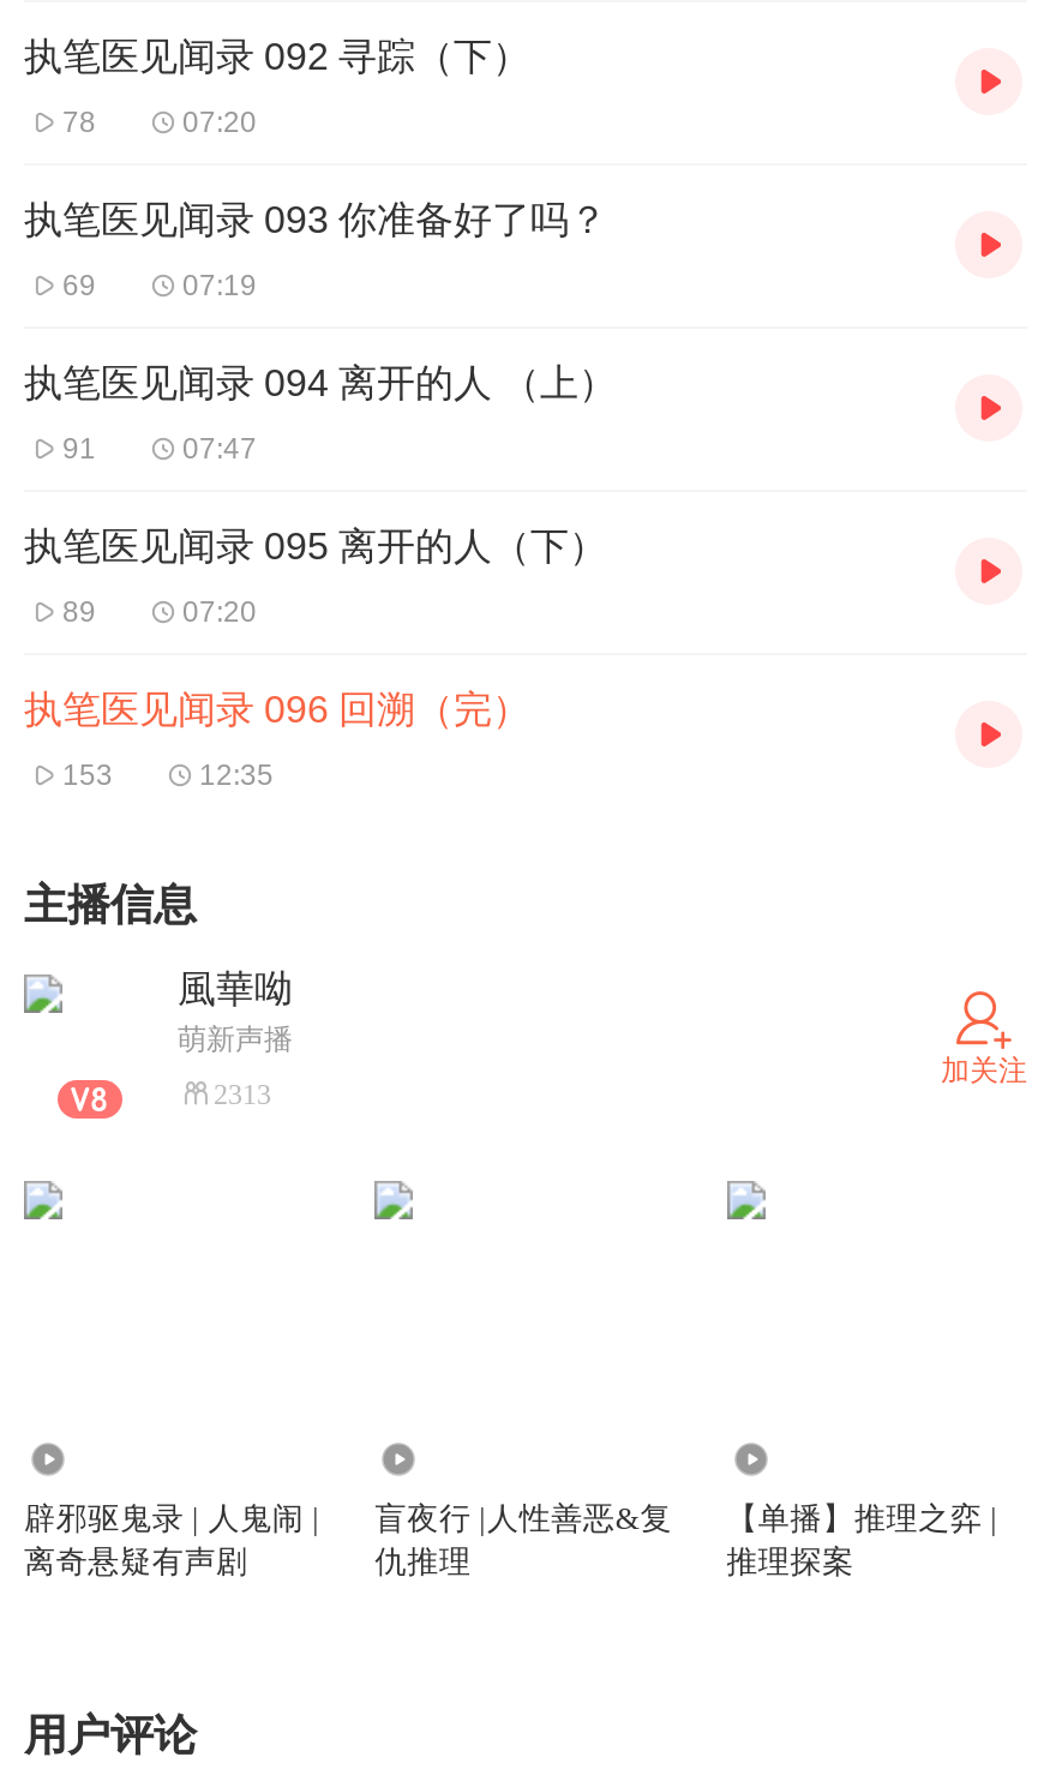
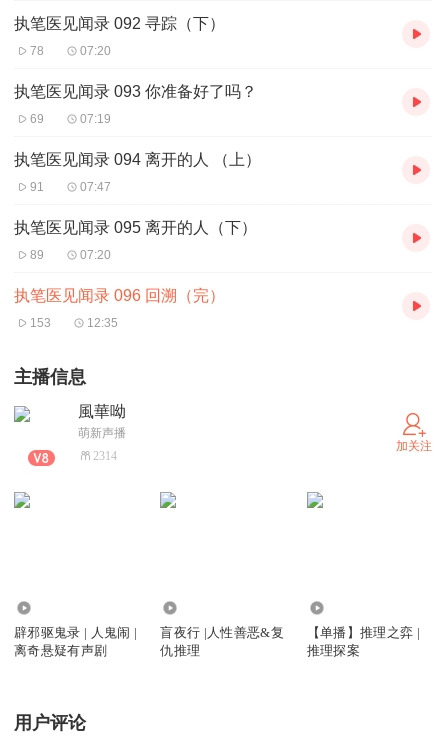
[214,1078,271,1112] 2313 -> [93,449,117,463] 2314

